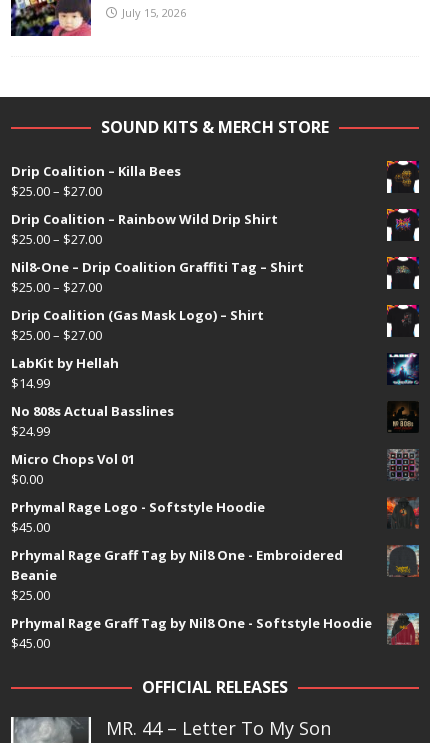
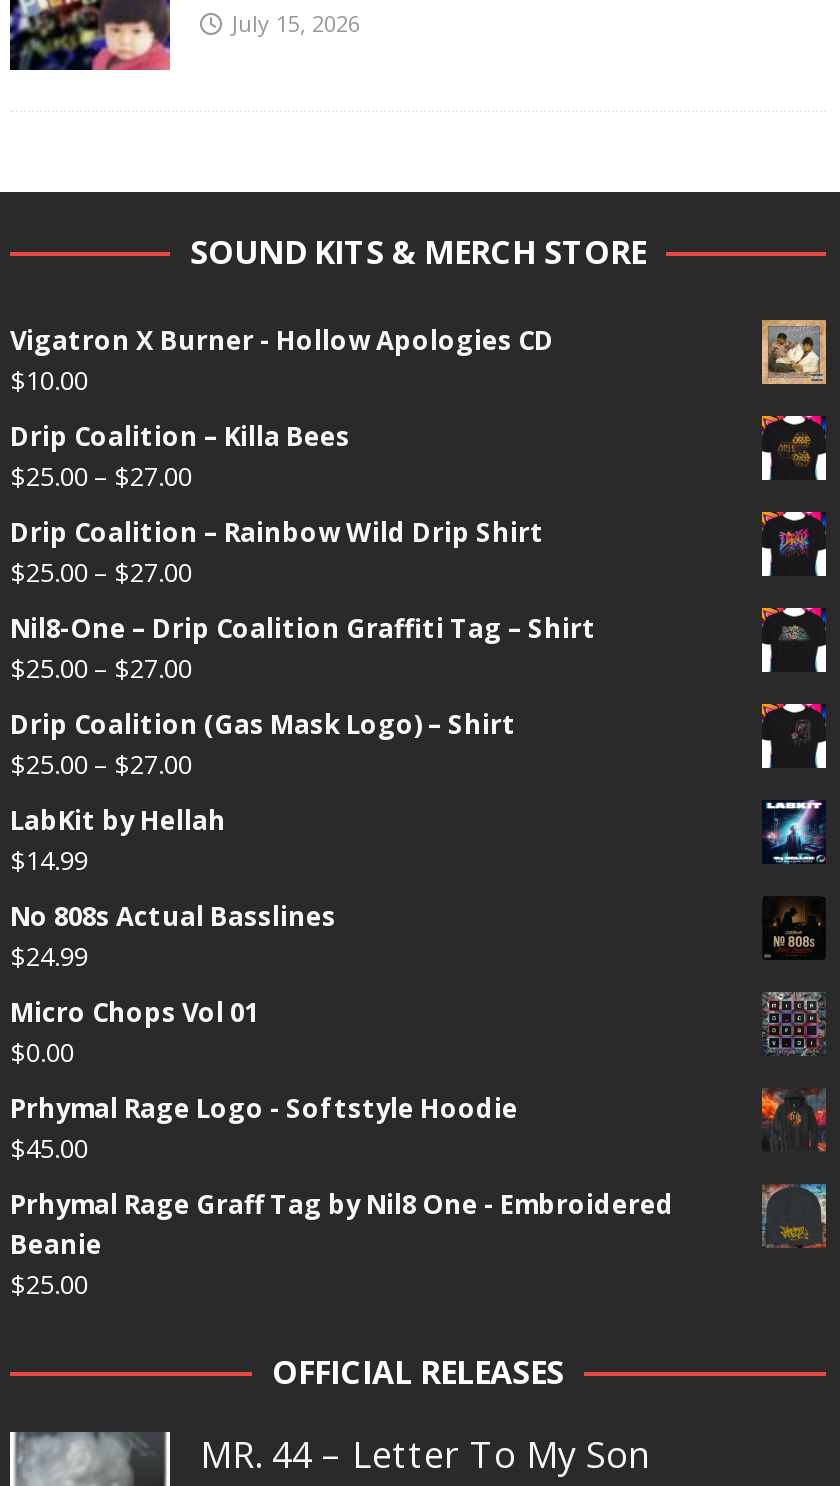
none -> [10,323,554,399] Vigatron X Burner - Hollow Apologies CD | $10.00
none -> [760,318,828,386] [image]
moved [11,161,343,603] -> [10,419,674,1303]: Drip Coalition – Killa Bees | $25.00 – $27.00 | Drip Coalition – Rainbow Wild Drip Shirt | ... | Beanie | $25.00
[11,613,420,651] [image] | Prhymal Rage Graff Tag by Nil8 One - Softstyle Hoodie | $45.00 -> none

